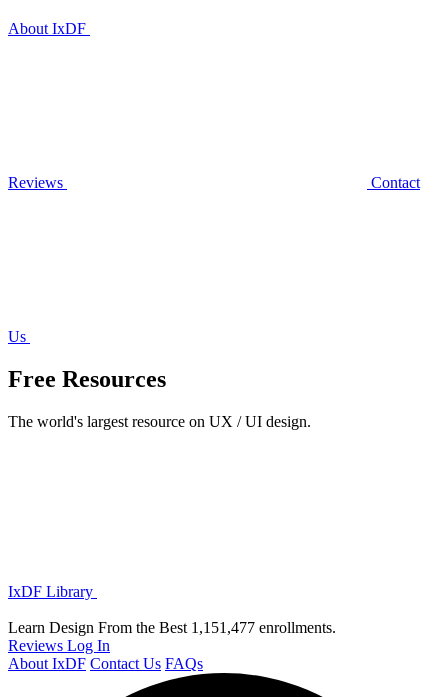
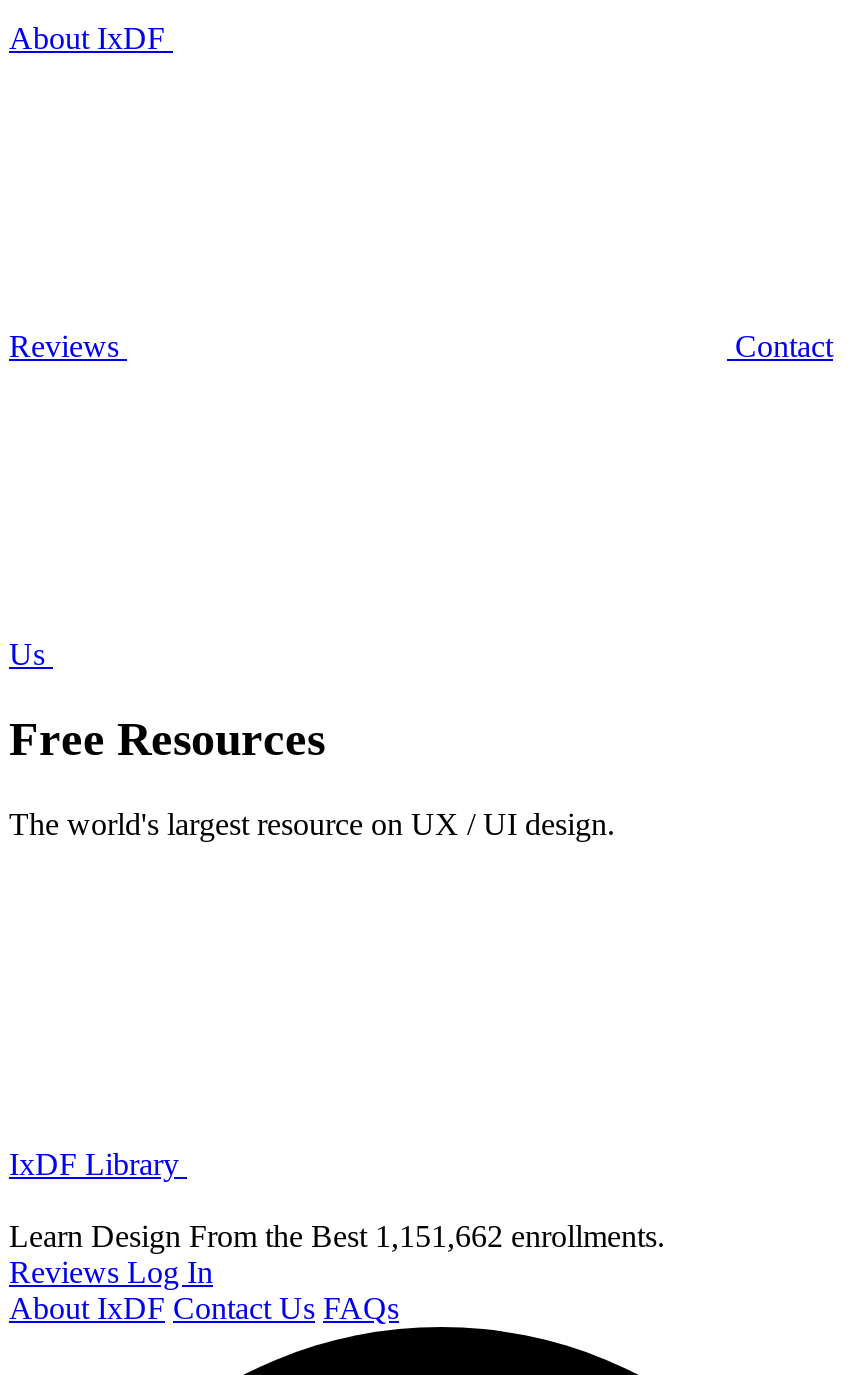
[8,619,336,636] Learn Design From the Best 1,151,477 enrollments. -> [9,1218,665,1252] Learn Design From the Best 1,151,662 enrollments.

